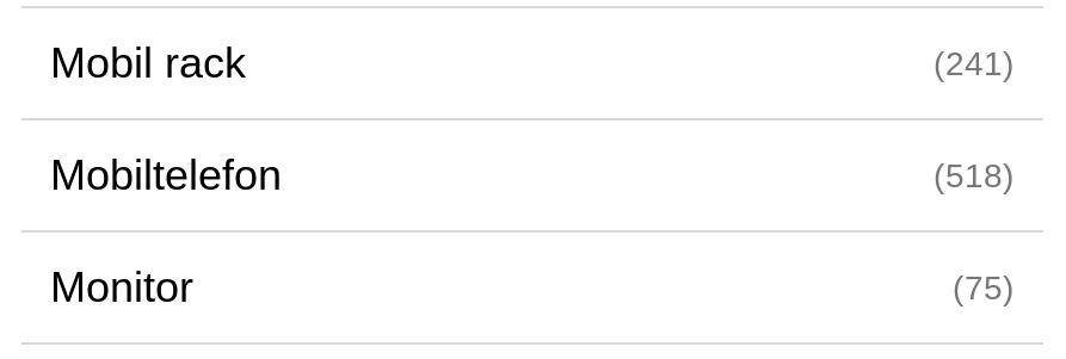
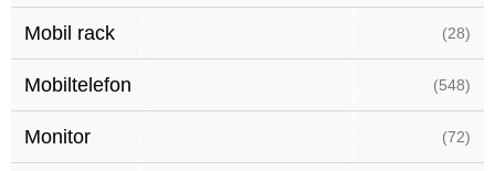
[933,44,1015,82] (241) -> [442,24,471,42] (28)
[933,156,1015,194] (518) -> [433,76,471,94] (548)
[953,268,1015,307] (75) -> [442,128,471,146] (72)

